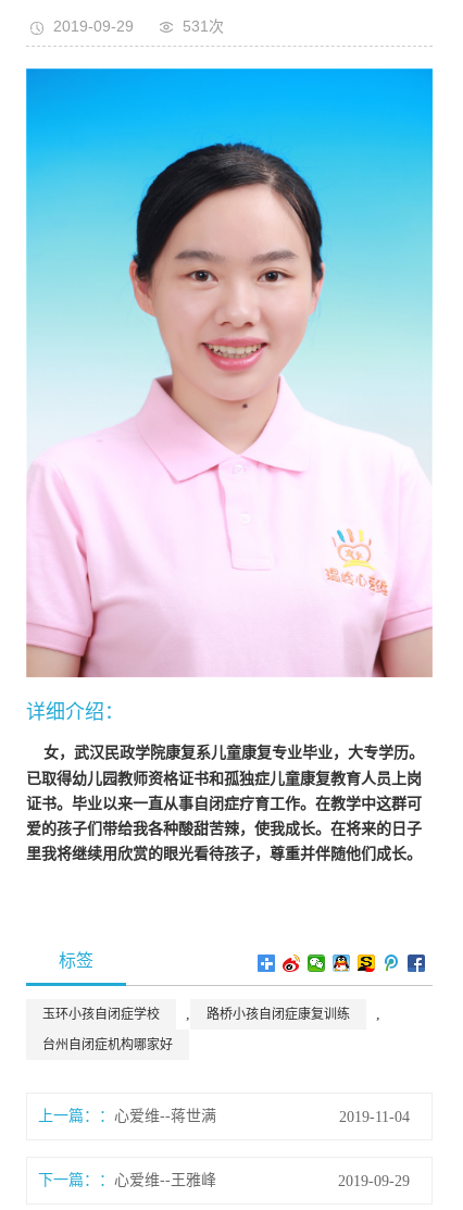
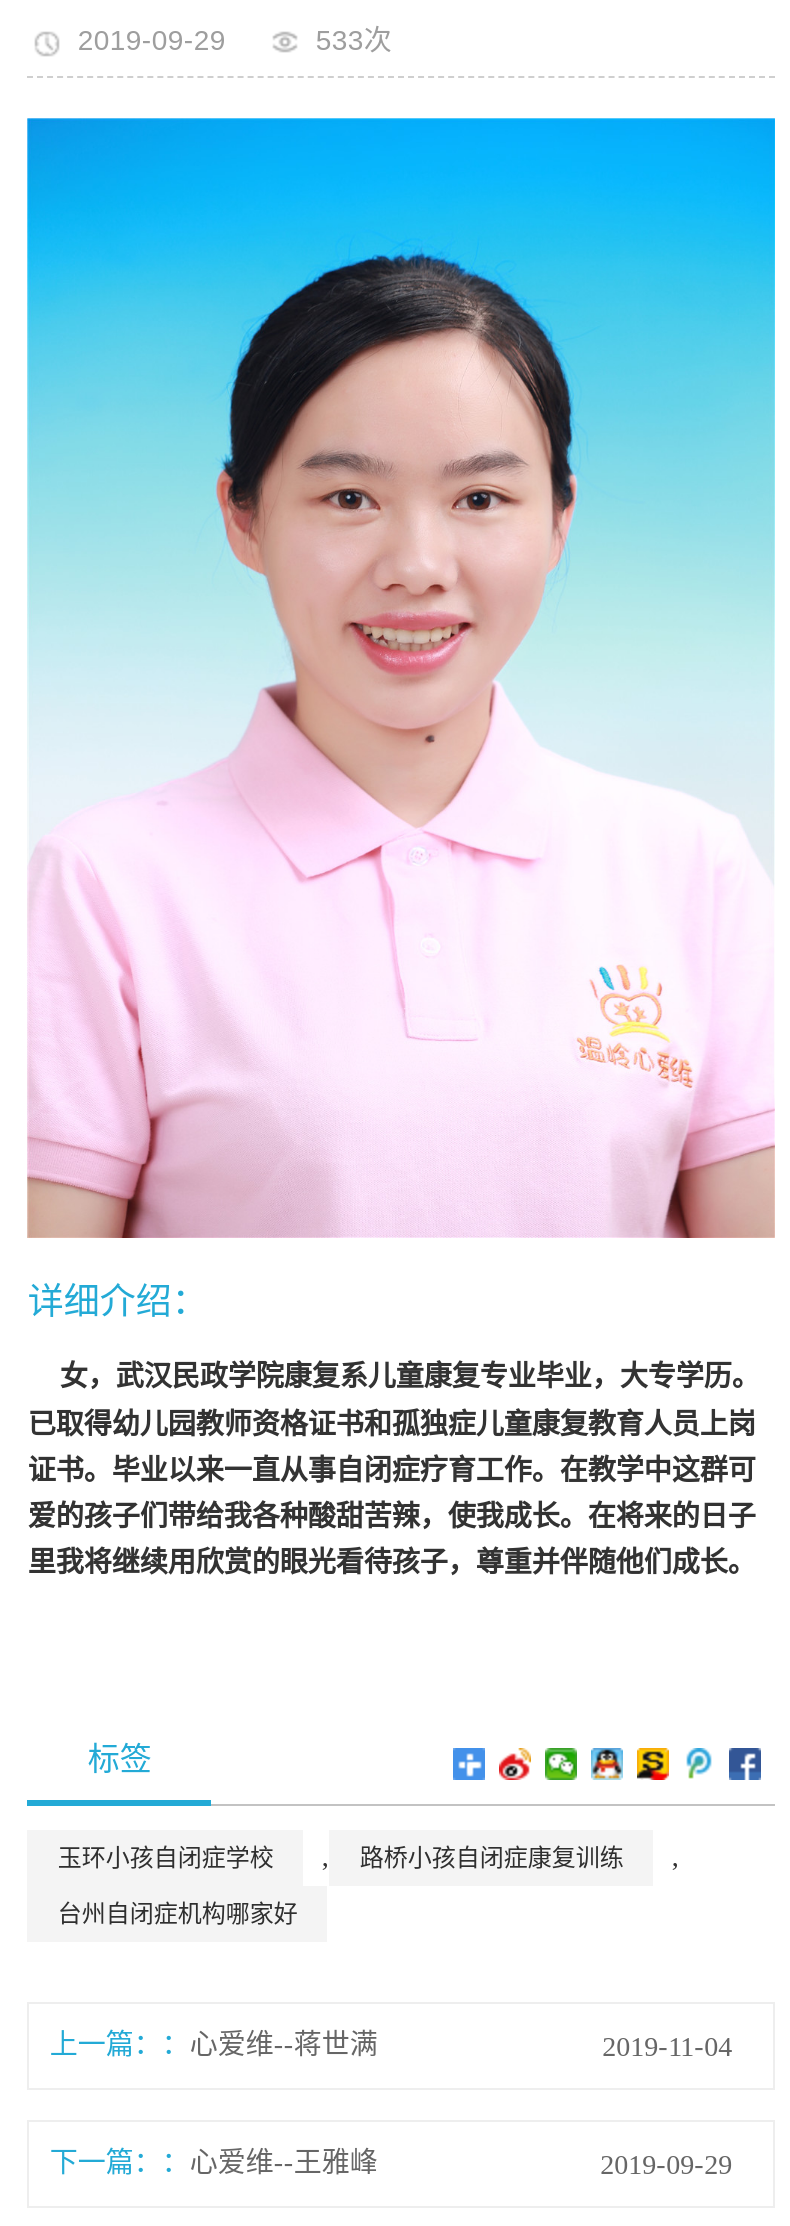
[183,18,224,35] 531次 -> [316,24,392,56] 533次

